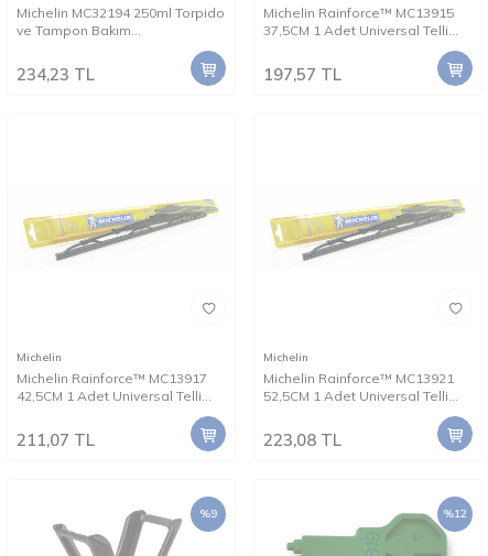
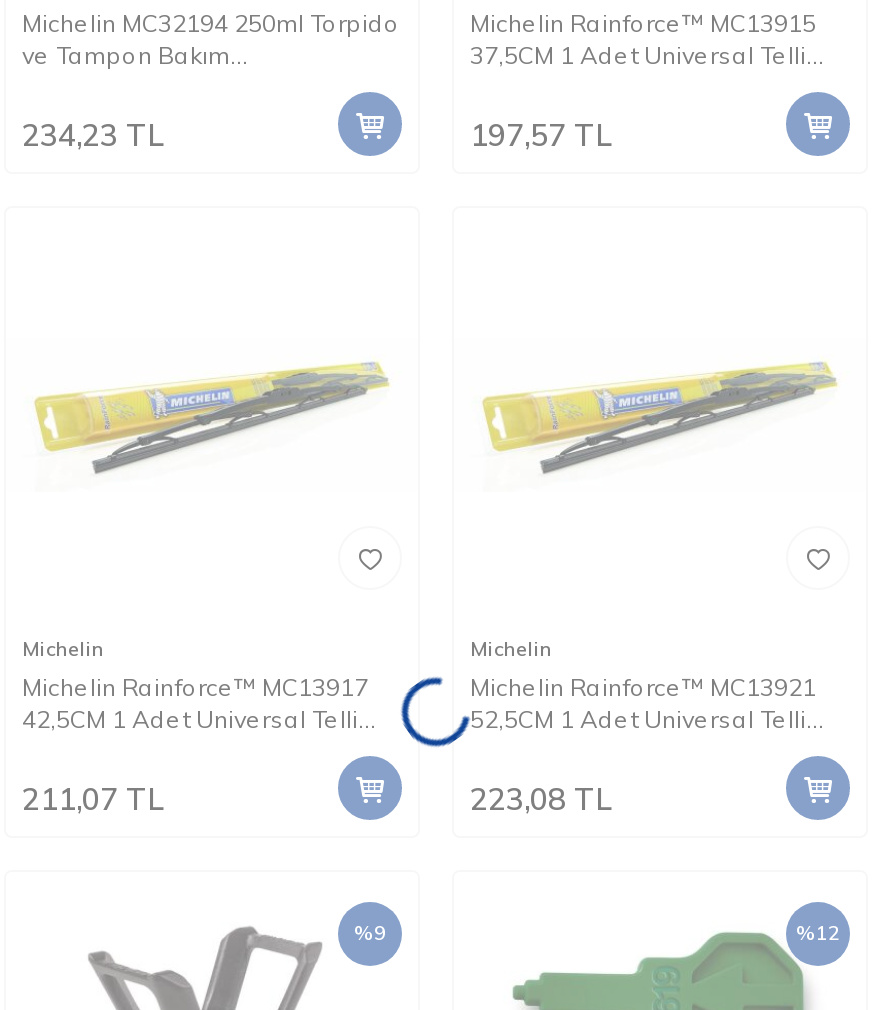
none -> [398,674,464,750] [image]

